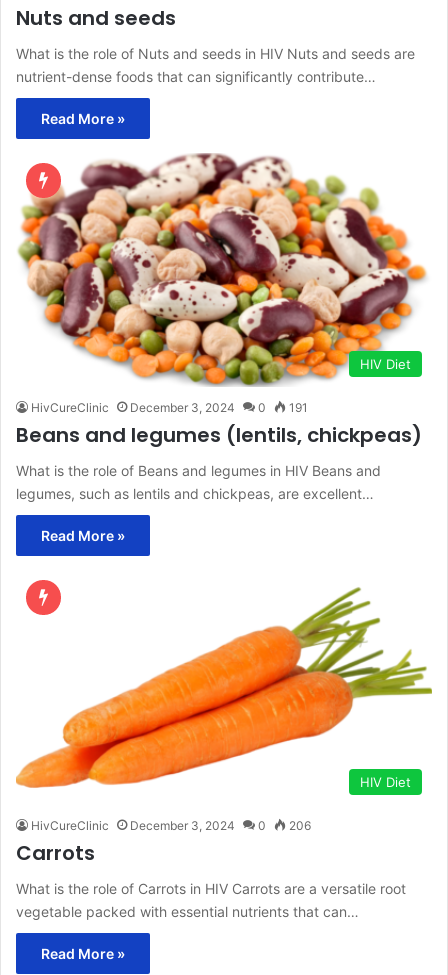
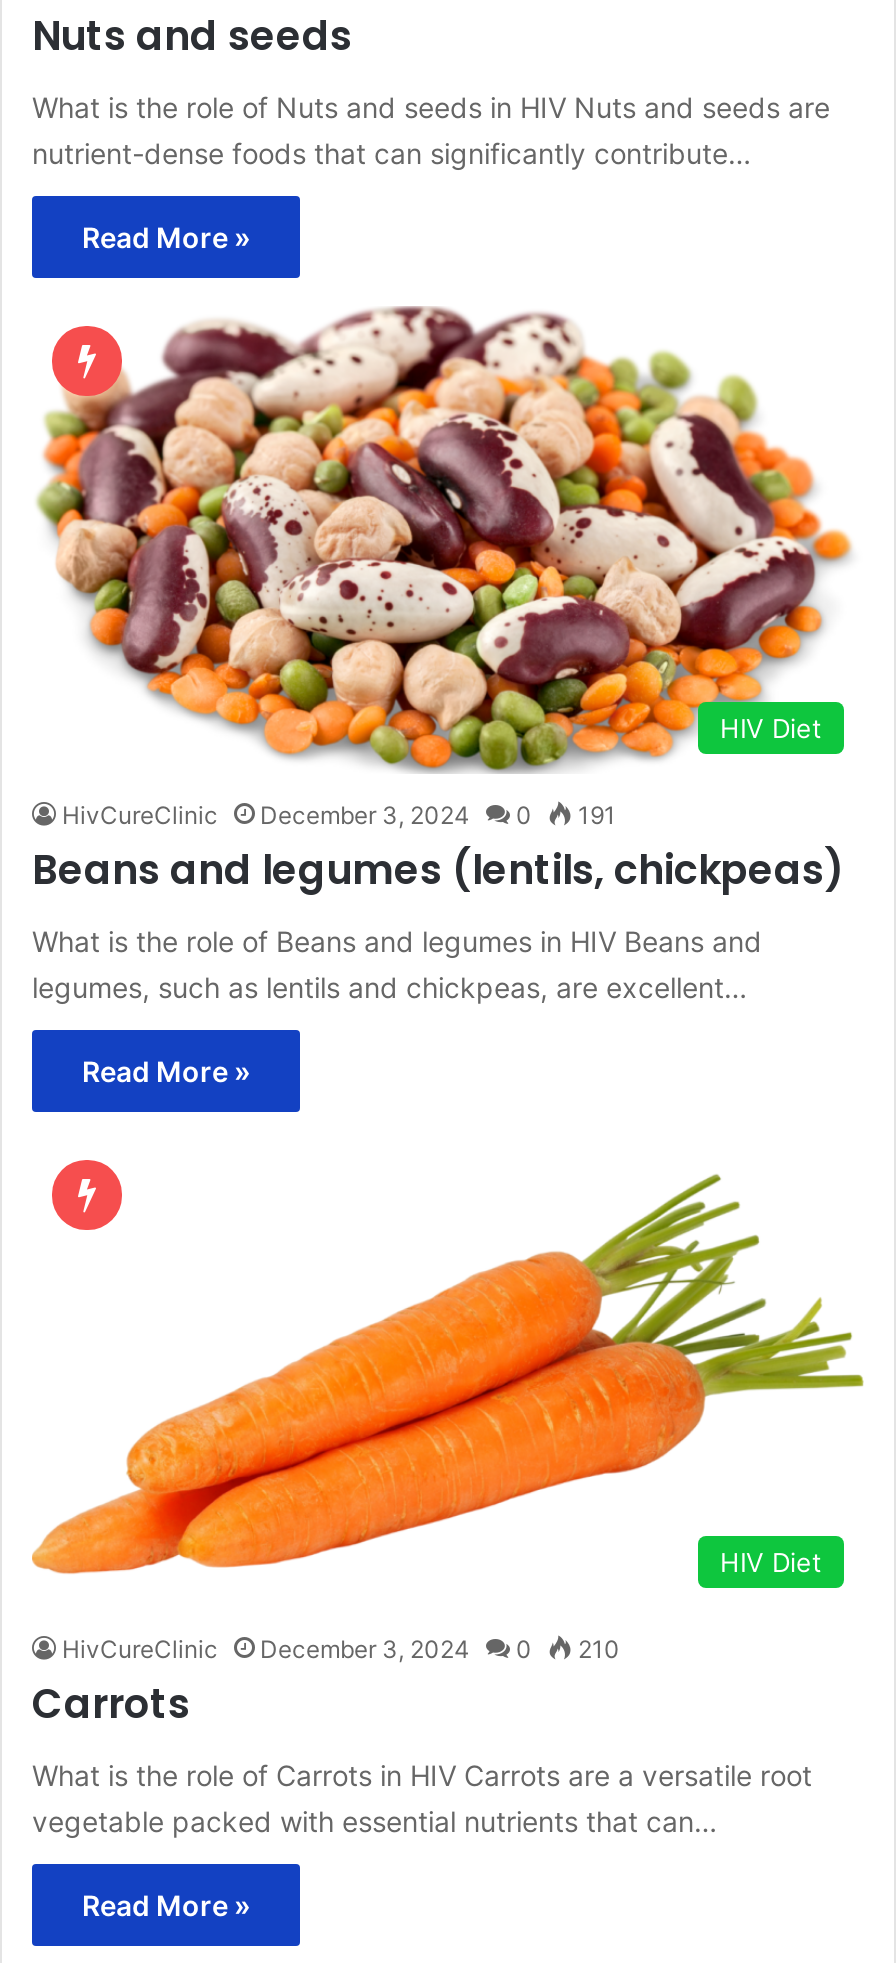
[31,818,311,833] HivCureClinic December 3, 2024 0 206 -> [62,1633,620,1663] HivCureClinic December 3, 2024 0 210

